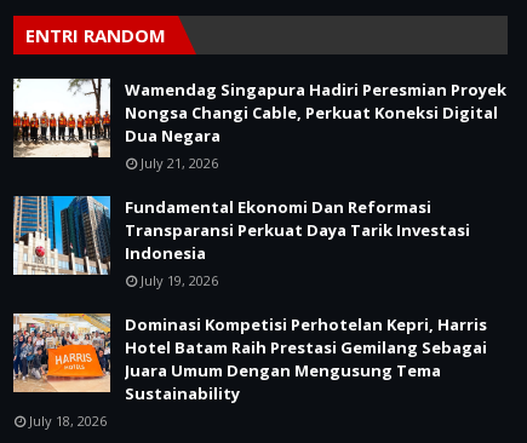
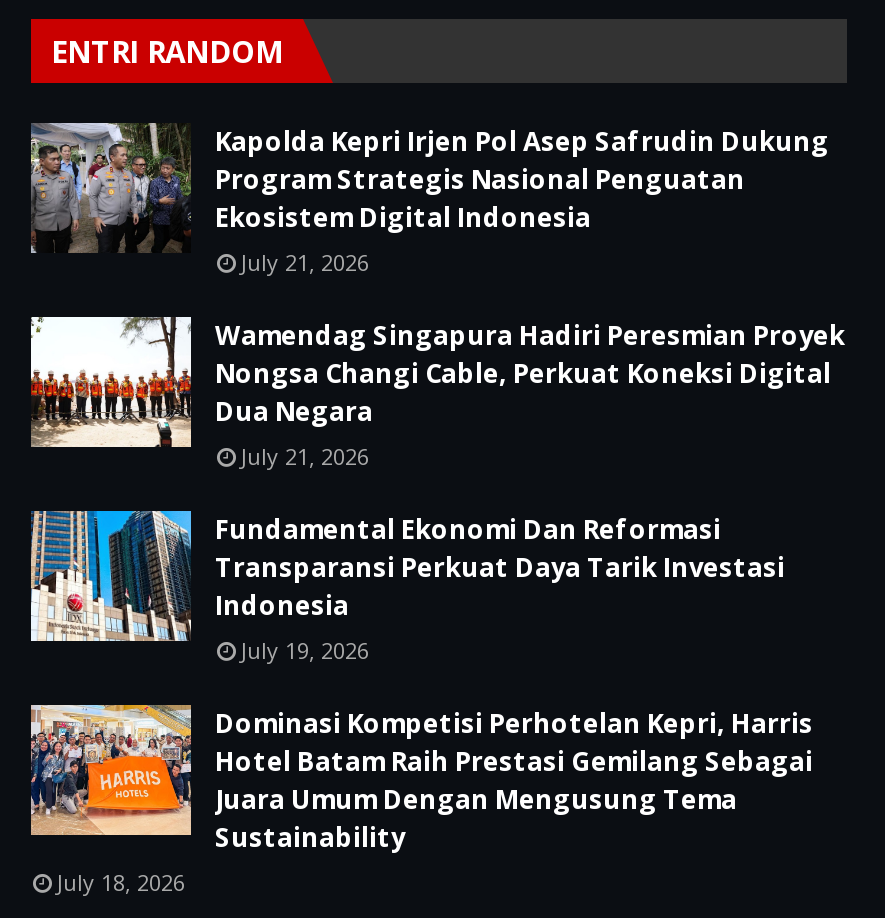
none -> [29,123,829,277] [image] | Kapolda Kepri Irjen Pol Asep Safrudin Dukung | Program Strategis Nasional Penguatan | Ekosistem Digital Indonesia | July 21, 2026

